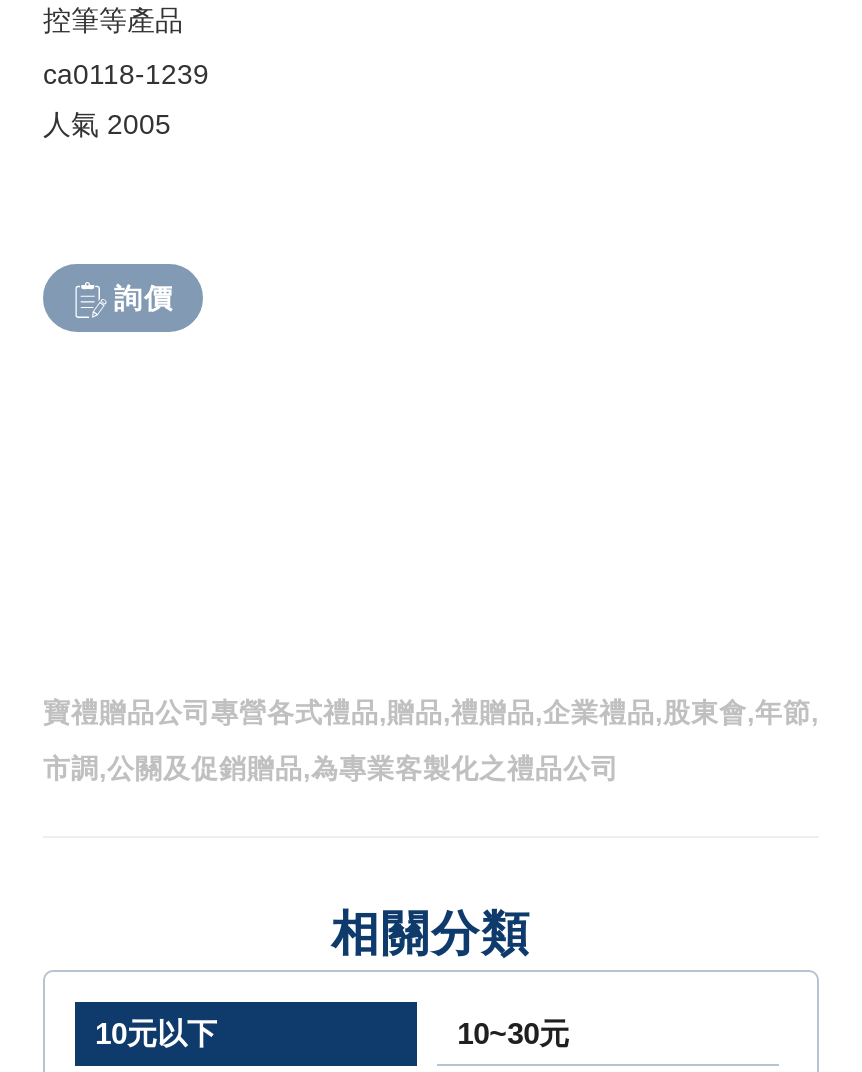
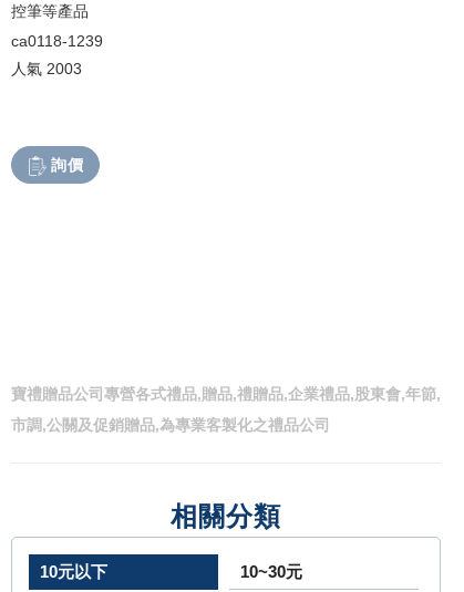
[43,108,171,140] 人氣2005 -> [11,60,82,77] 人氣2003

